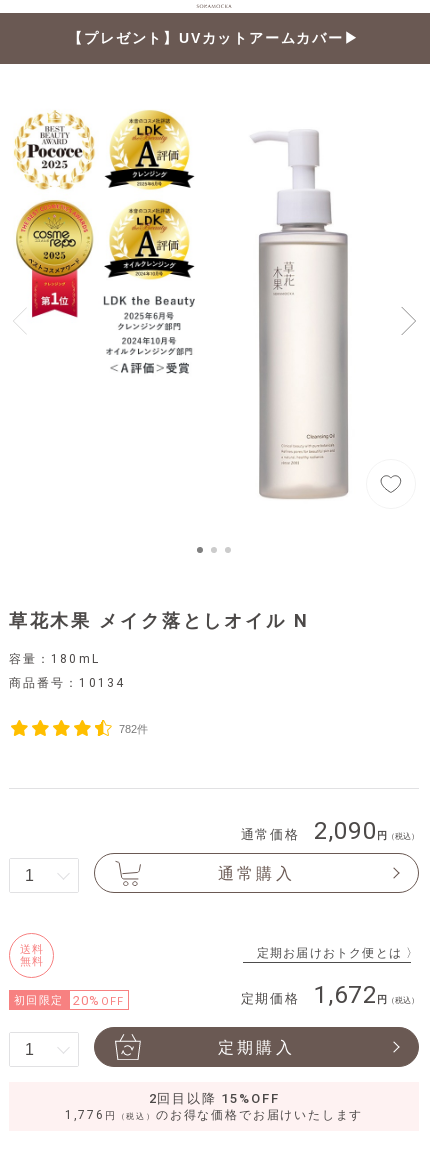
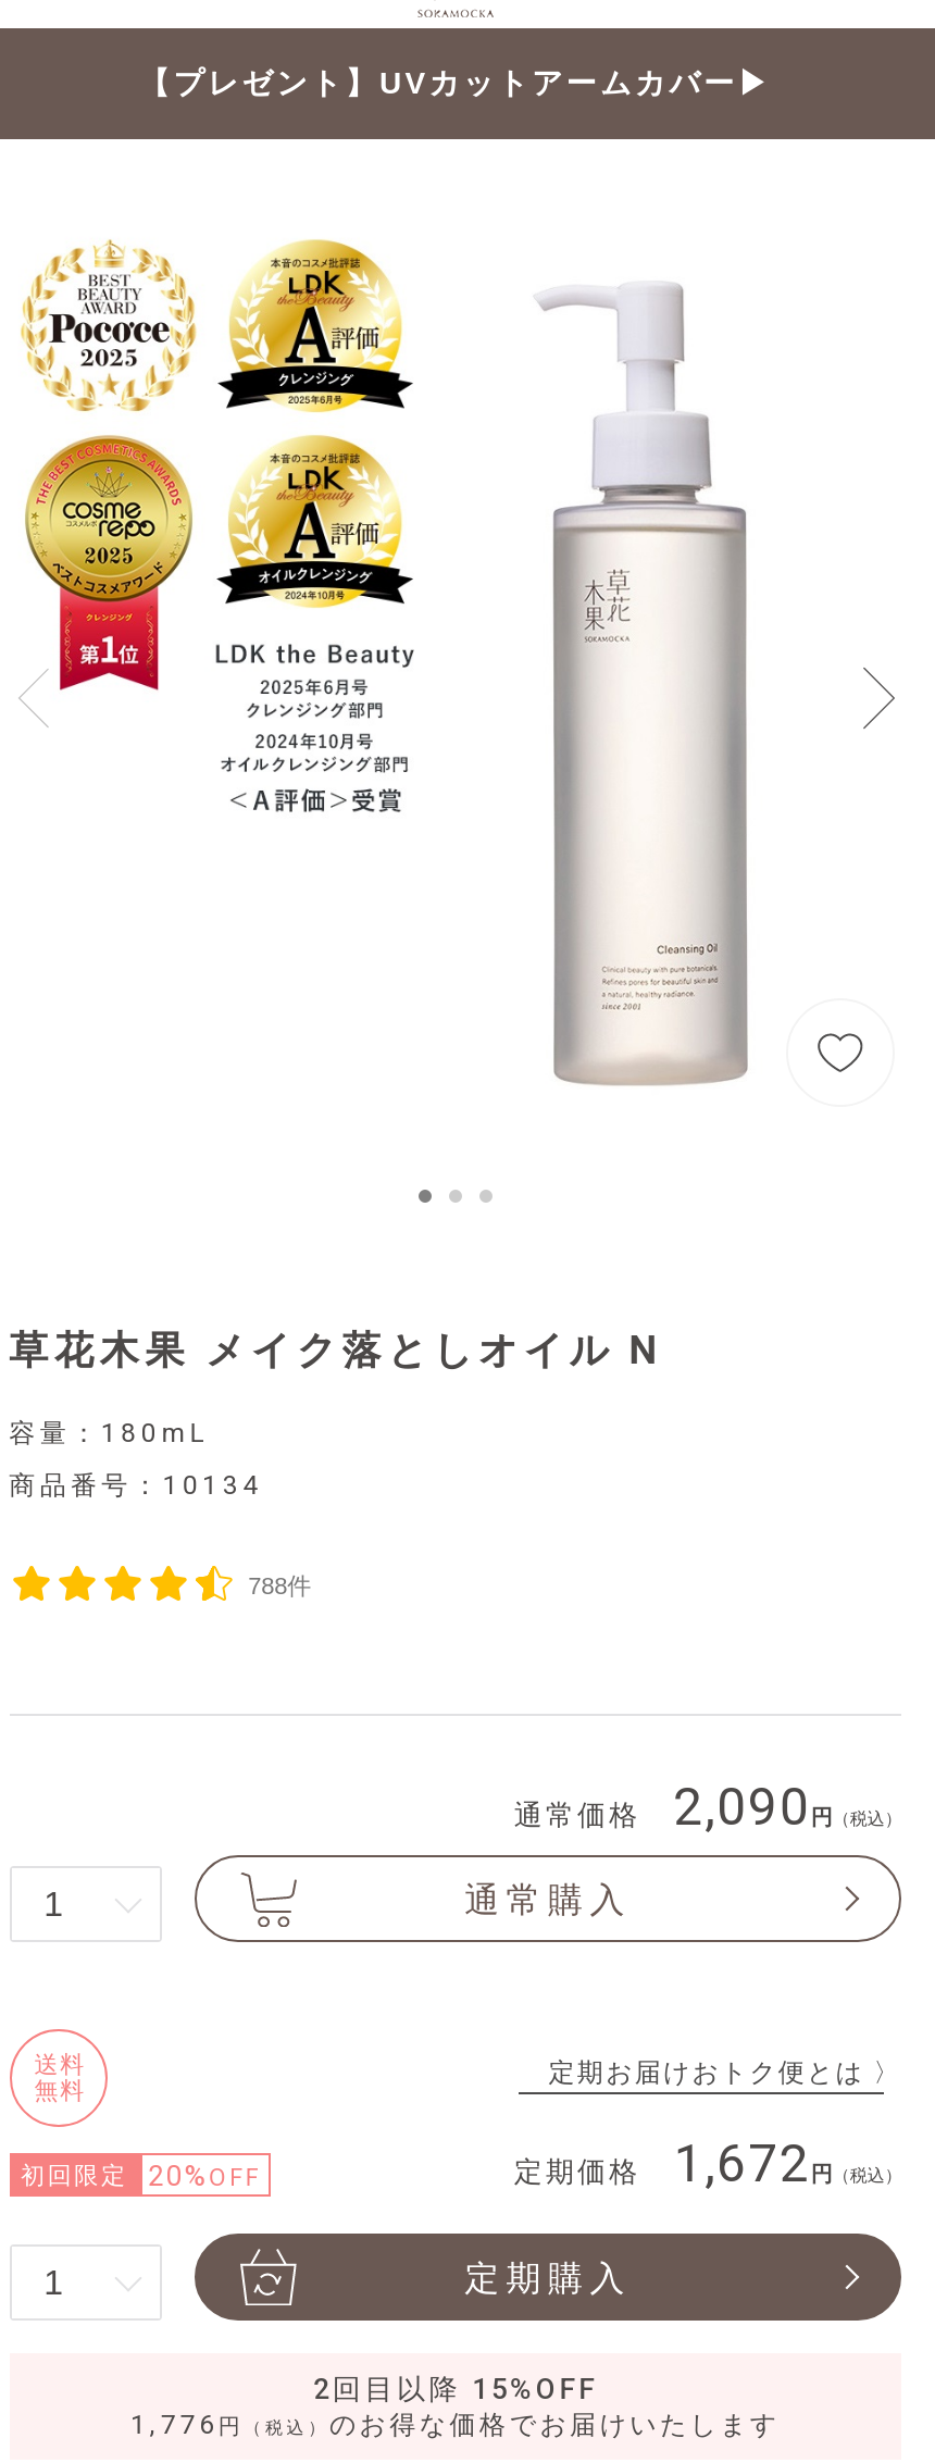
[119,723,148,735] 782件 -> [248,1572,311,1599] 788件

